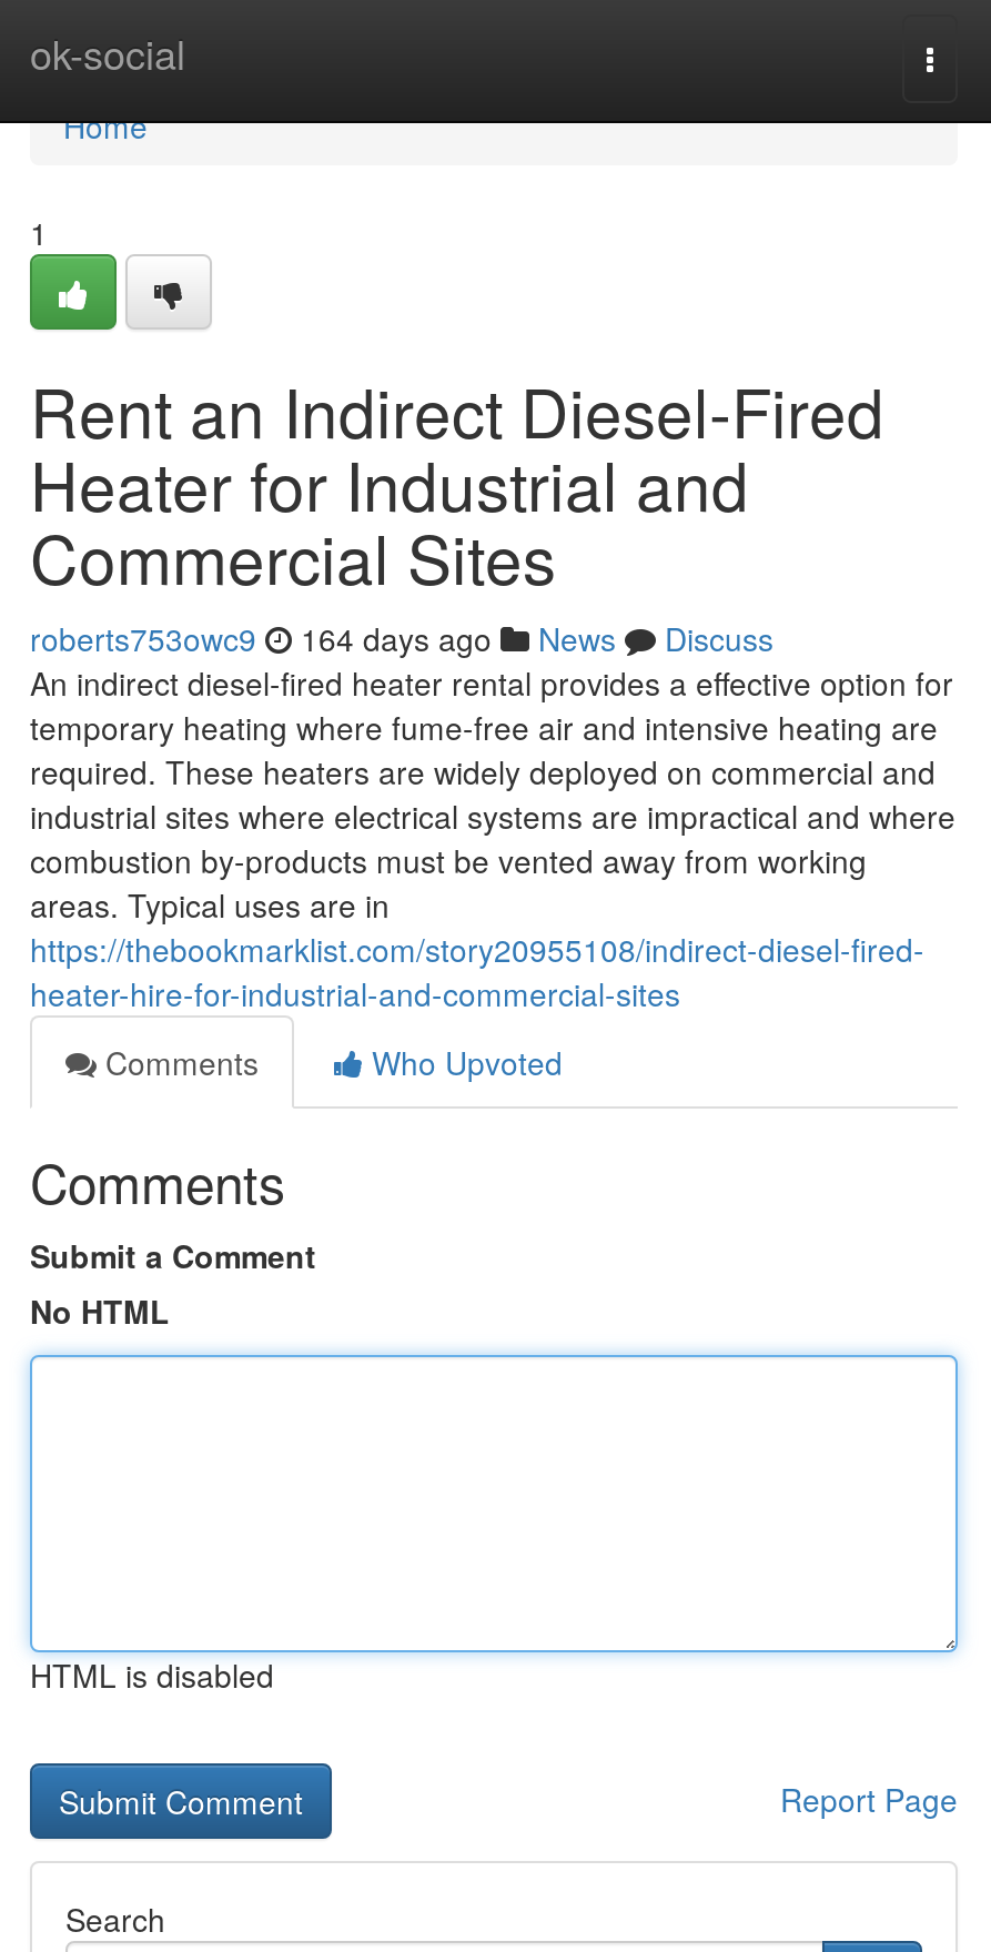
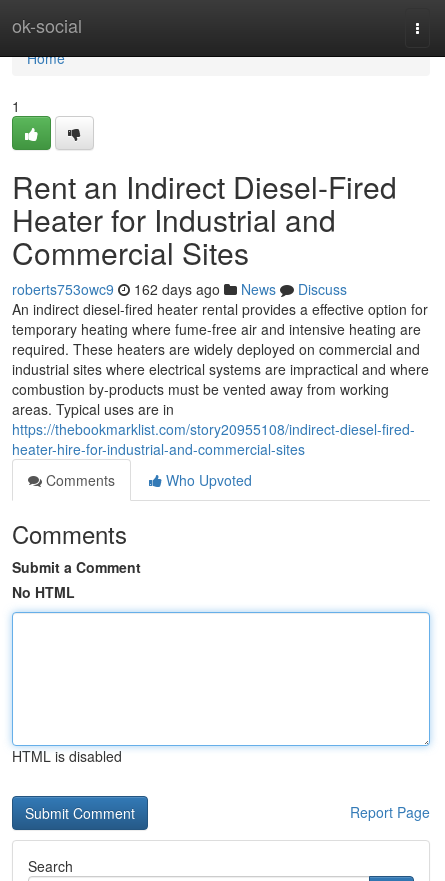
[30,616,773,660] roberts753owc9 164 days ago News Discuss -> [12,279,347,299] roberts753owc9 162 days ago News Discuss

